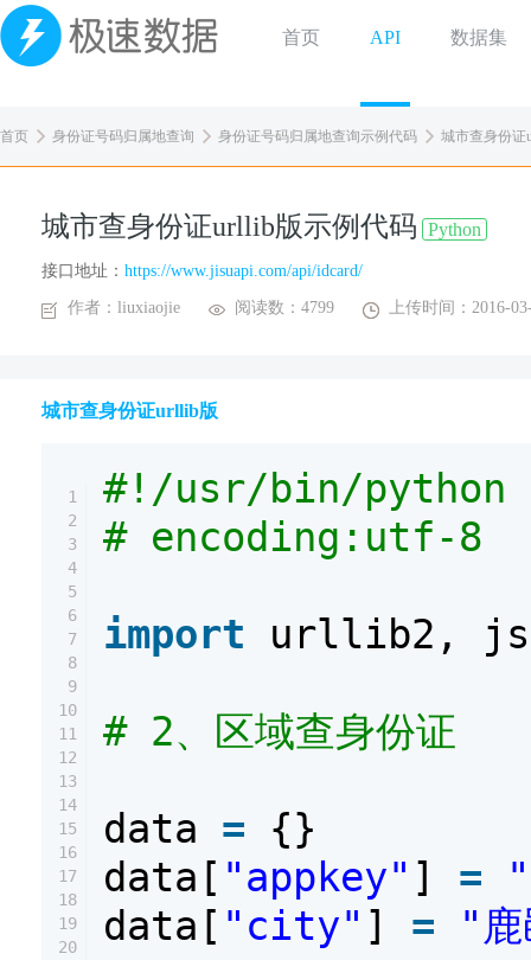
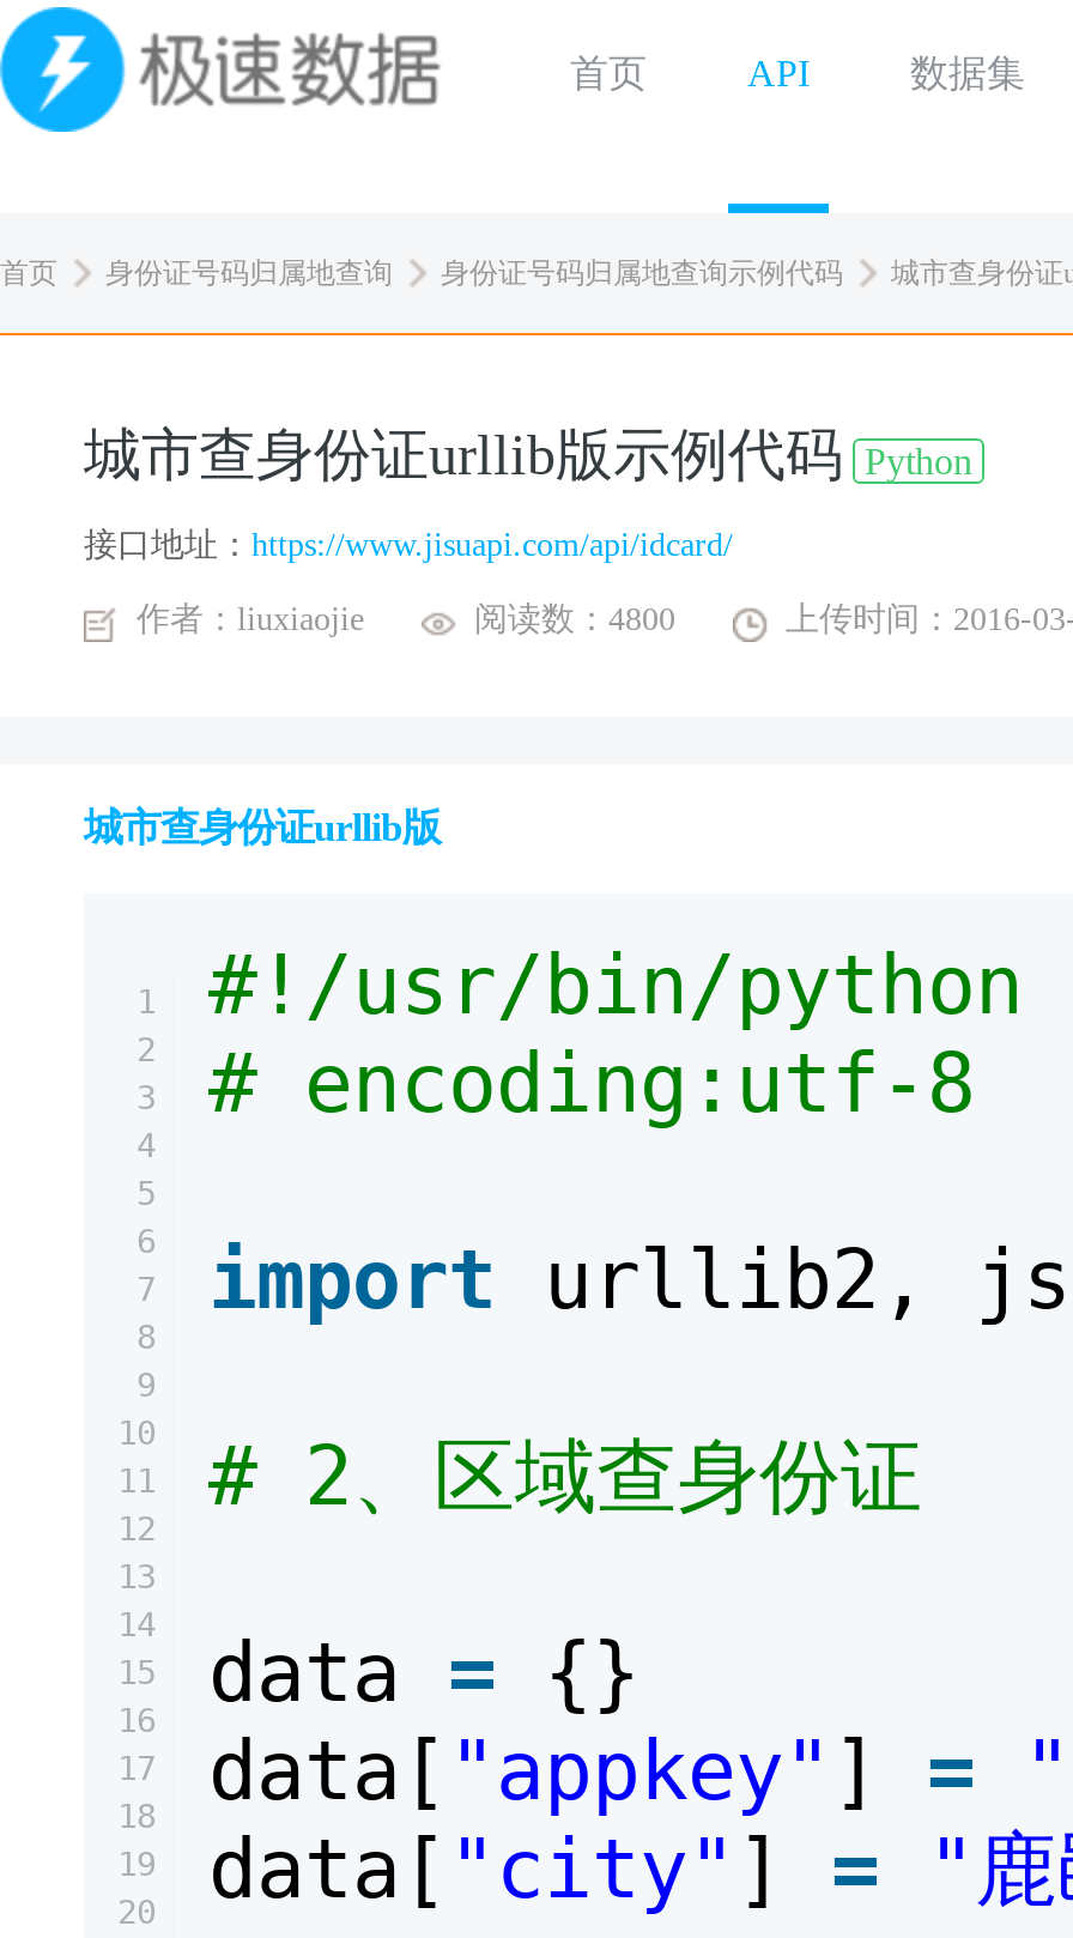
[235,299,334,316] 阅读数：4799 -> [474,601,675,637] 阅读数：4800

